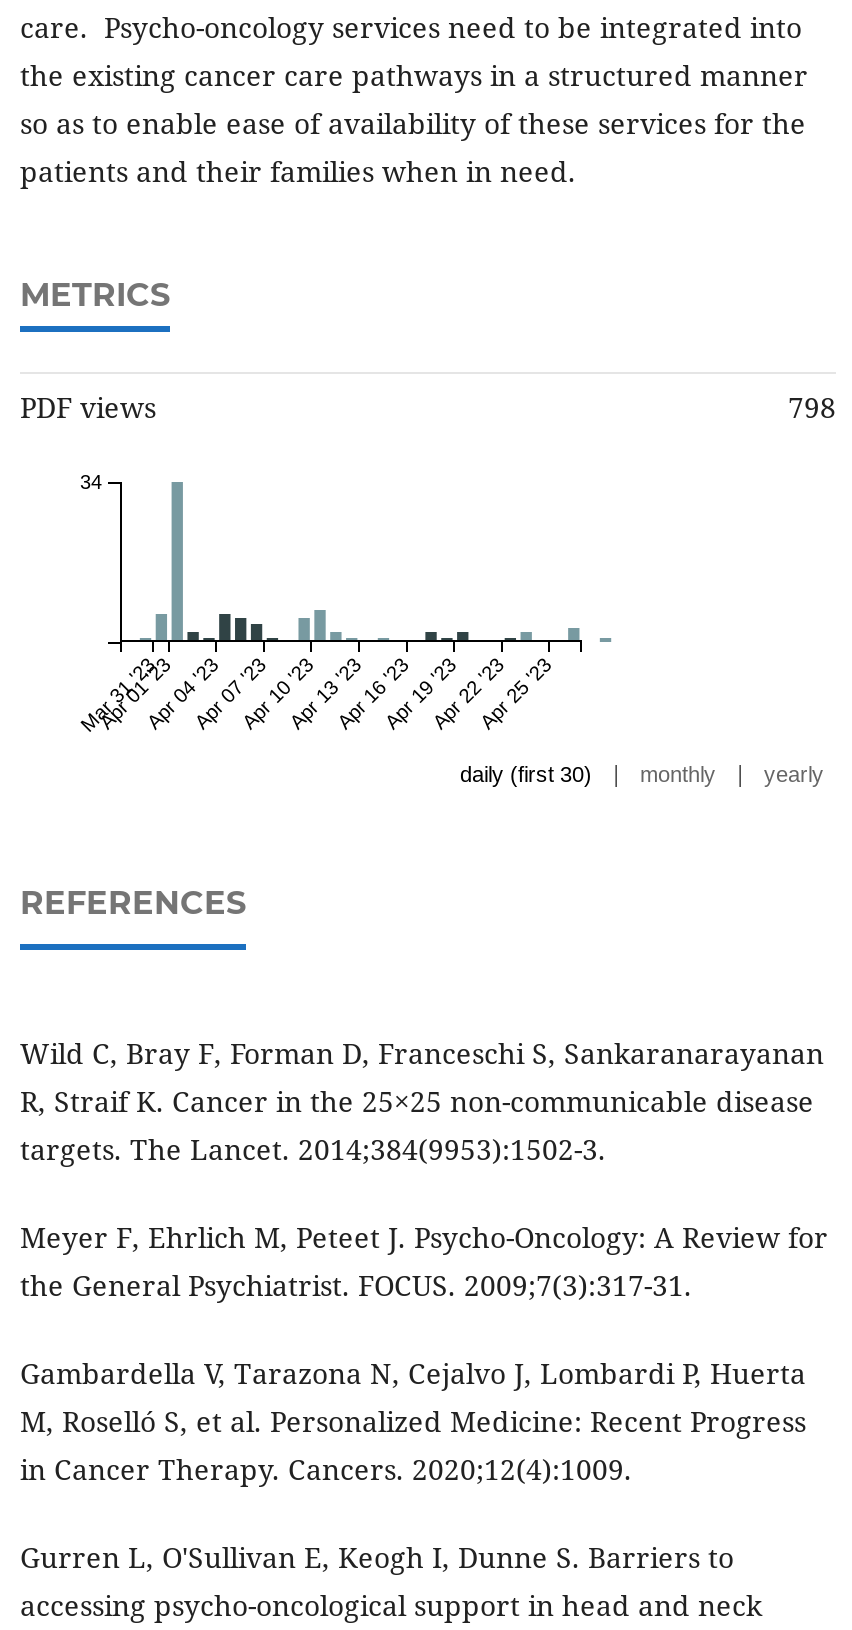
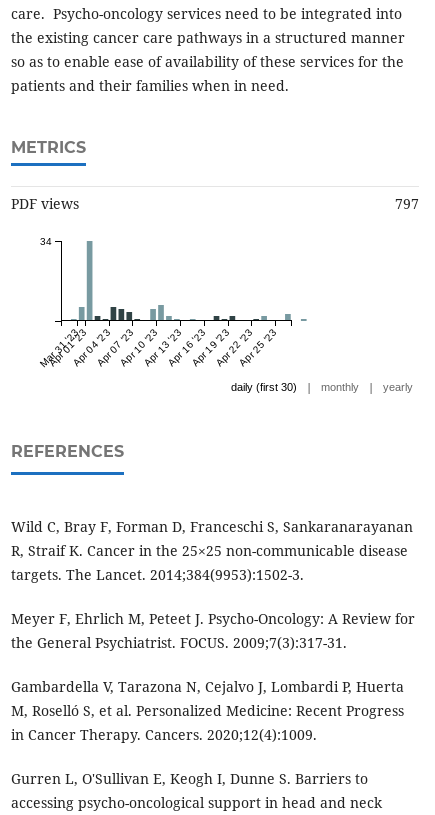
[788,388,836,426] 798 -> [395,194,419,213] 797

